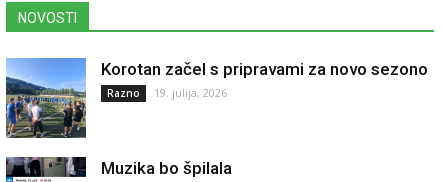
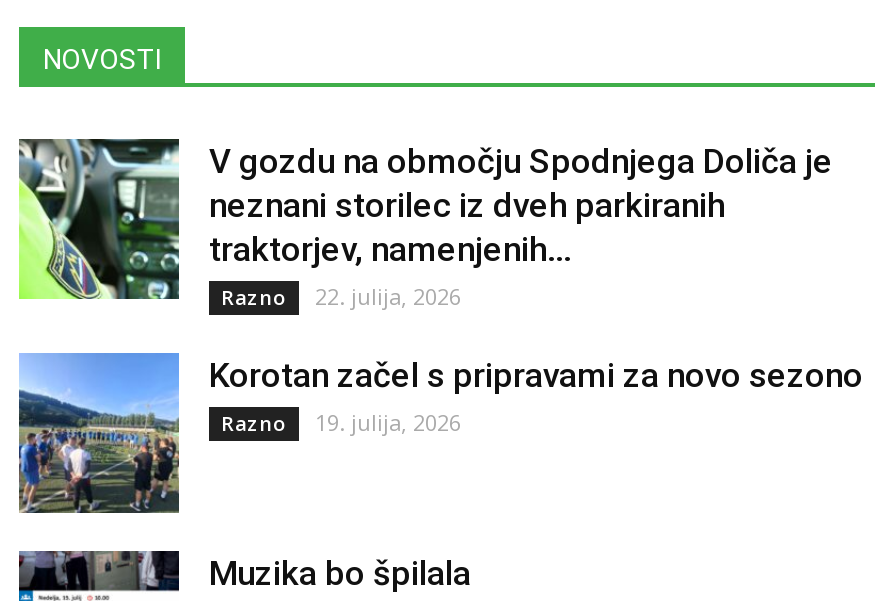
none -> [17,137,833,311] [image] | V gozdu na območju Spodnjega Doliča je | neznani storilec iz dveh parkiranih | traktorjev, namenjenih... | Razno | 22. julija, 2026

